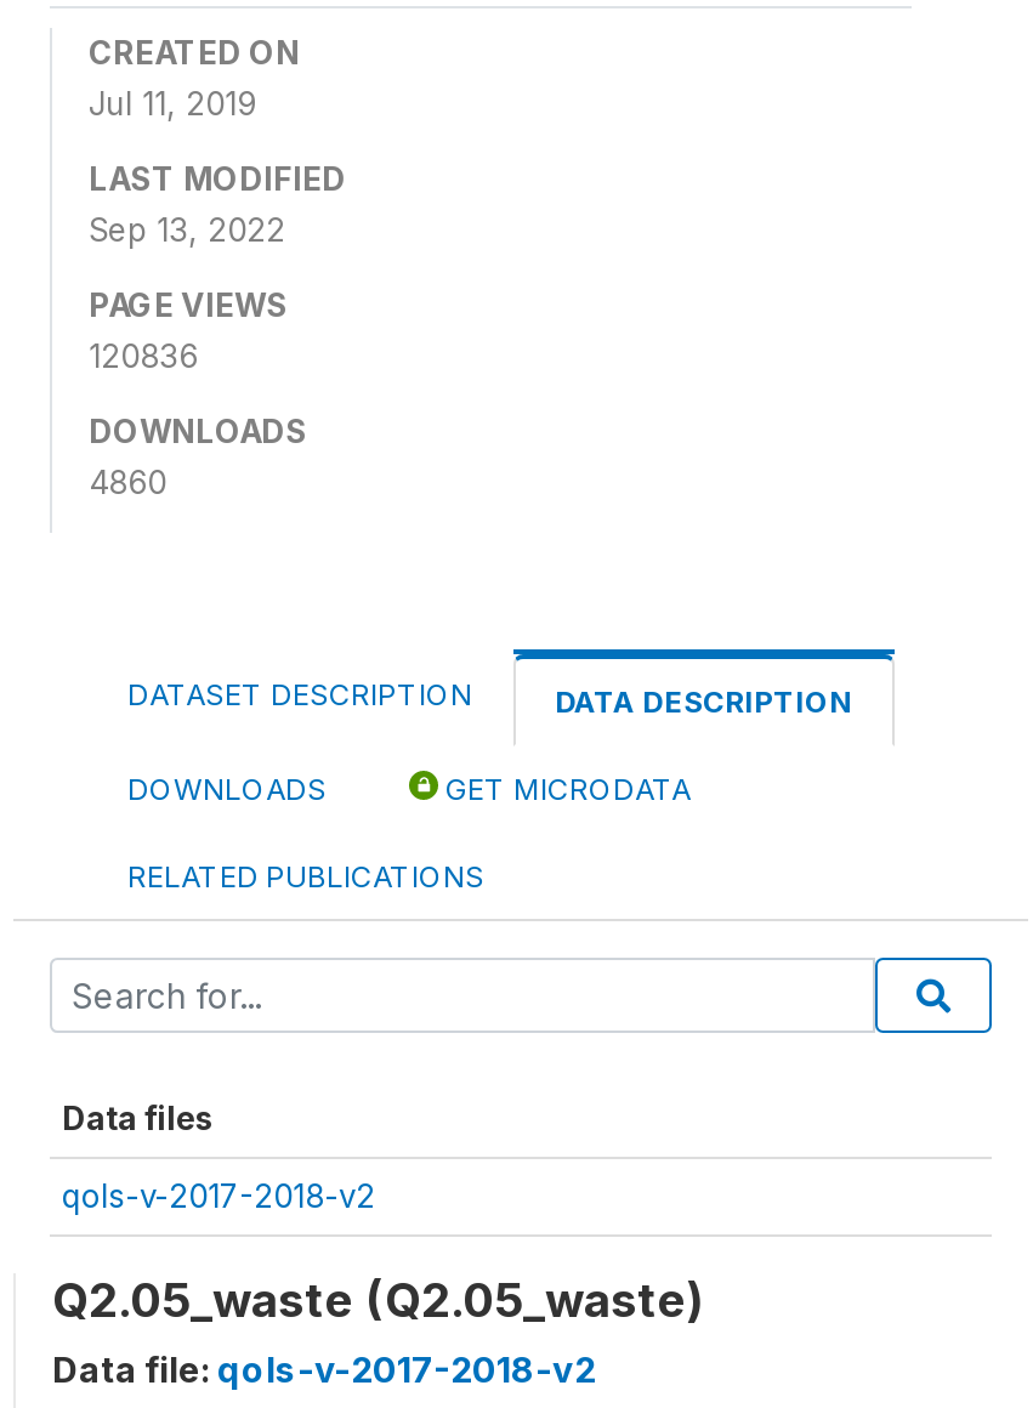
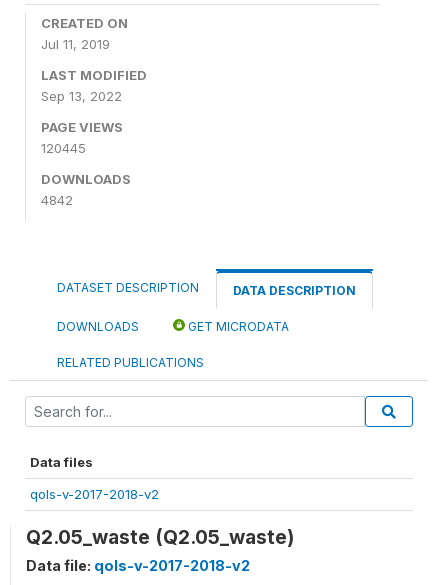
[89,336,198,375] 120836 -> [41,140,86,156] 120445
[89,462,166,501] 4860 -> [41,192,73,208] 4842

